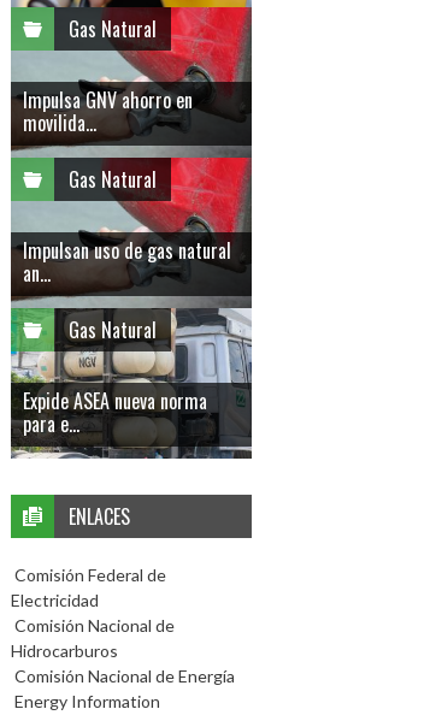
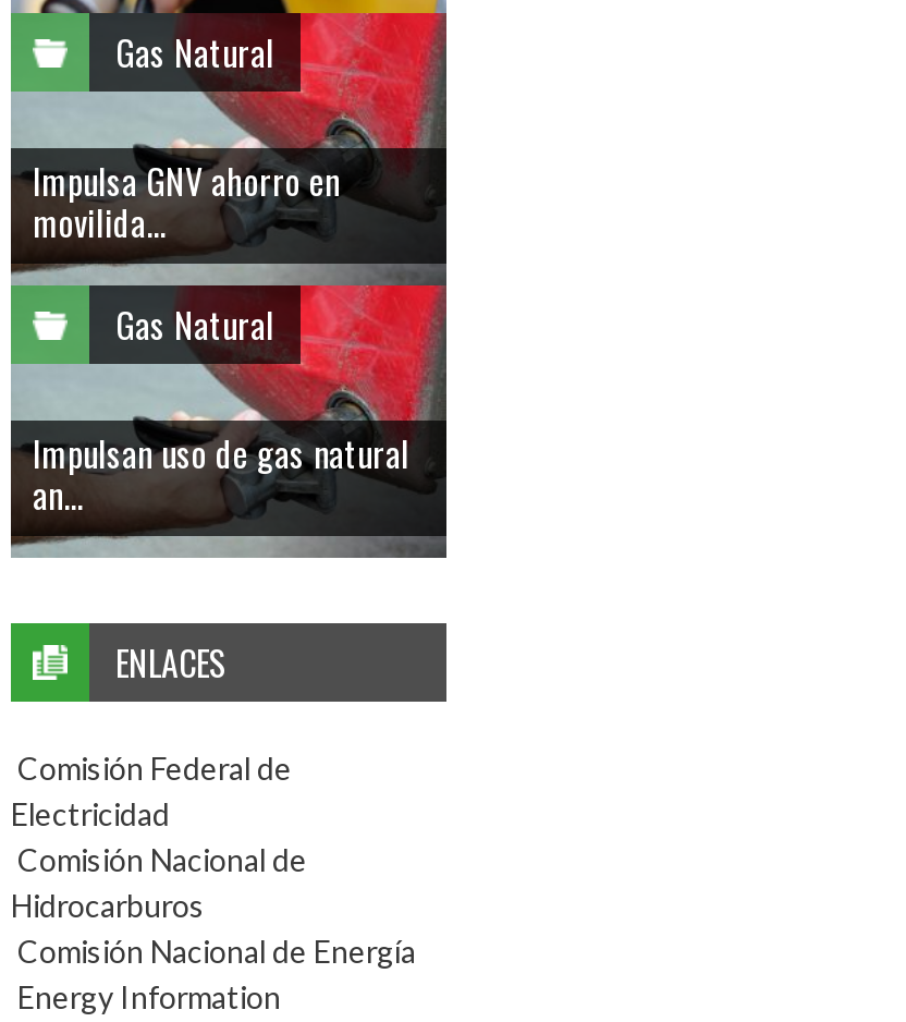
[11,308,252,459] [image] | Gas Natural | Expide ASEA nueva norma | para e... -> none

